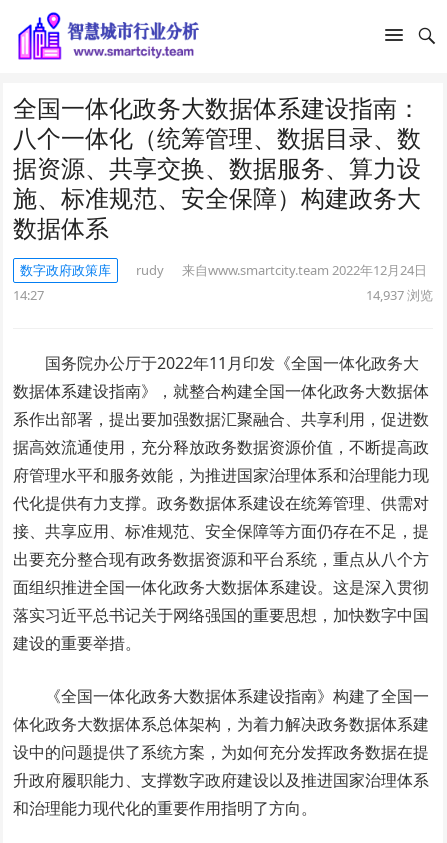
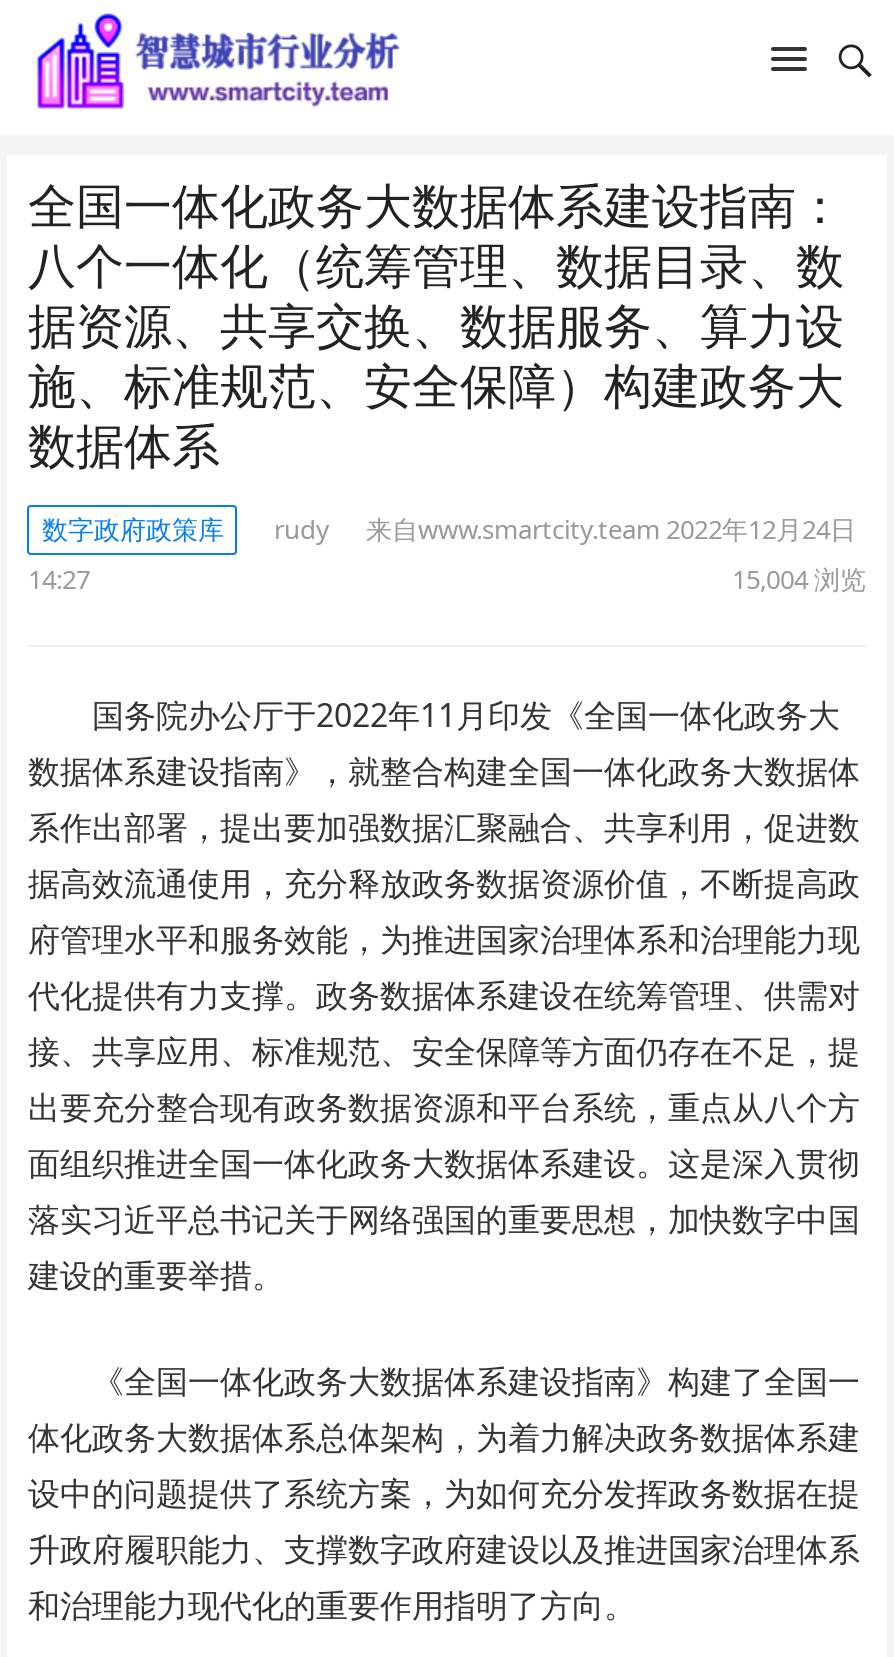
[365,286,432,304] 14,937浏览 -> [732,561,866,597] 15,004浏览

